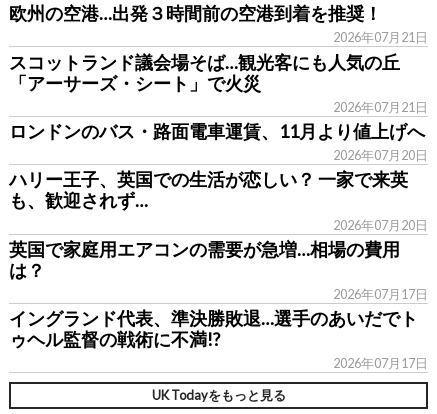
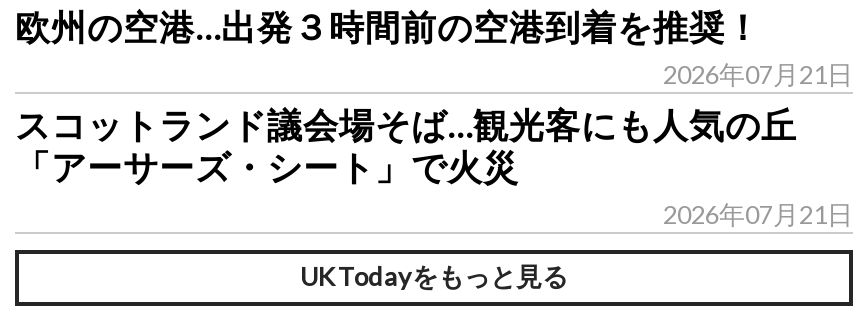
[9,121,428,371] ロンドンのバス・路面電車運賃、11月より値上げへ | 2026年07月20日 | ハリー王子、英国での生活が恋しい？ 一家で来英 | も、歓迎されず… | 2026年07月20日 | 英国で家庭用エアコンの需要が急増…相場の費用 | は？ | 2026年07月17日 | イングランド代表、準決勝敗退…選手のあいだでト | ゥヘル監督の戦術に不満!? | 2026年07月17日 -> none

